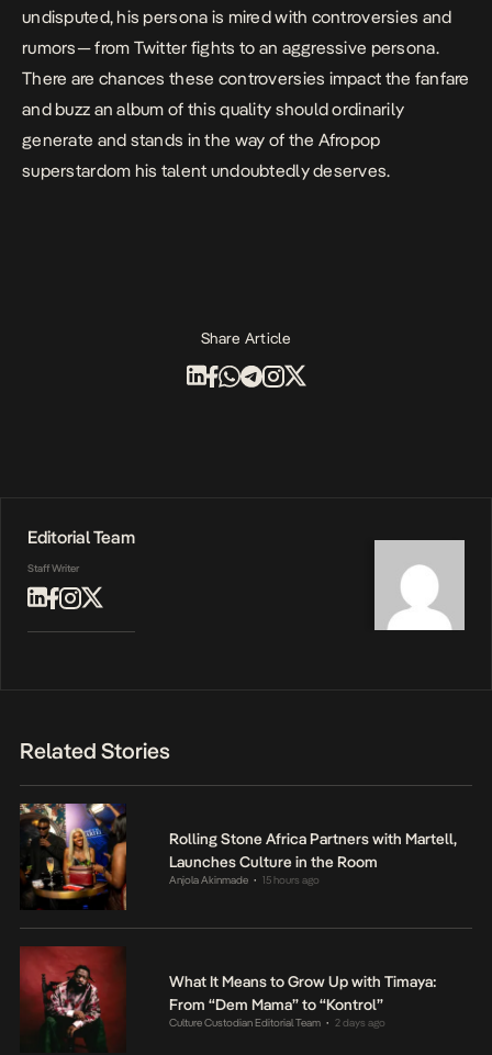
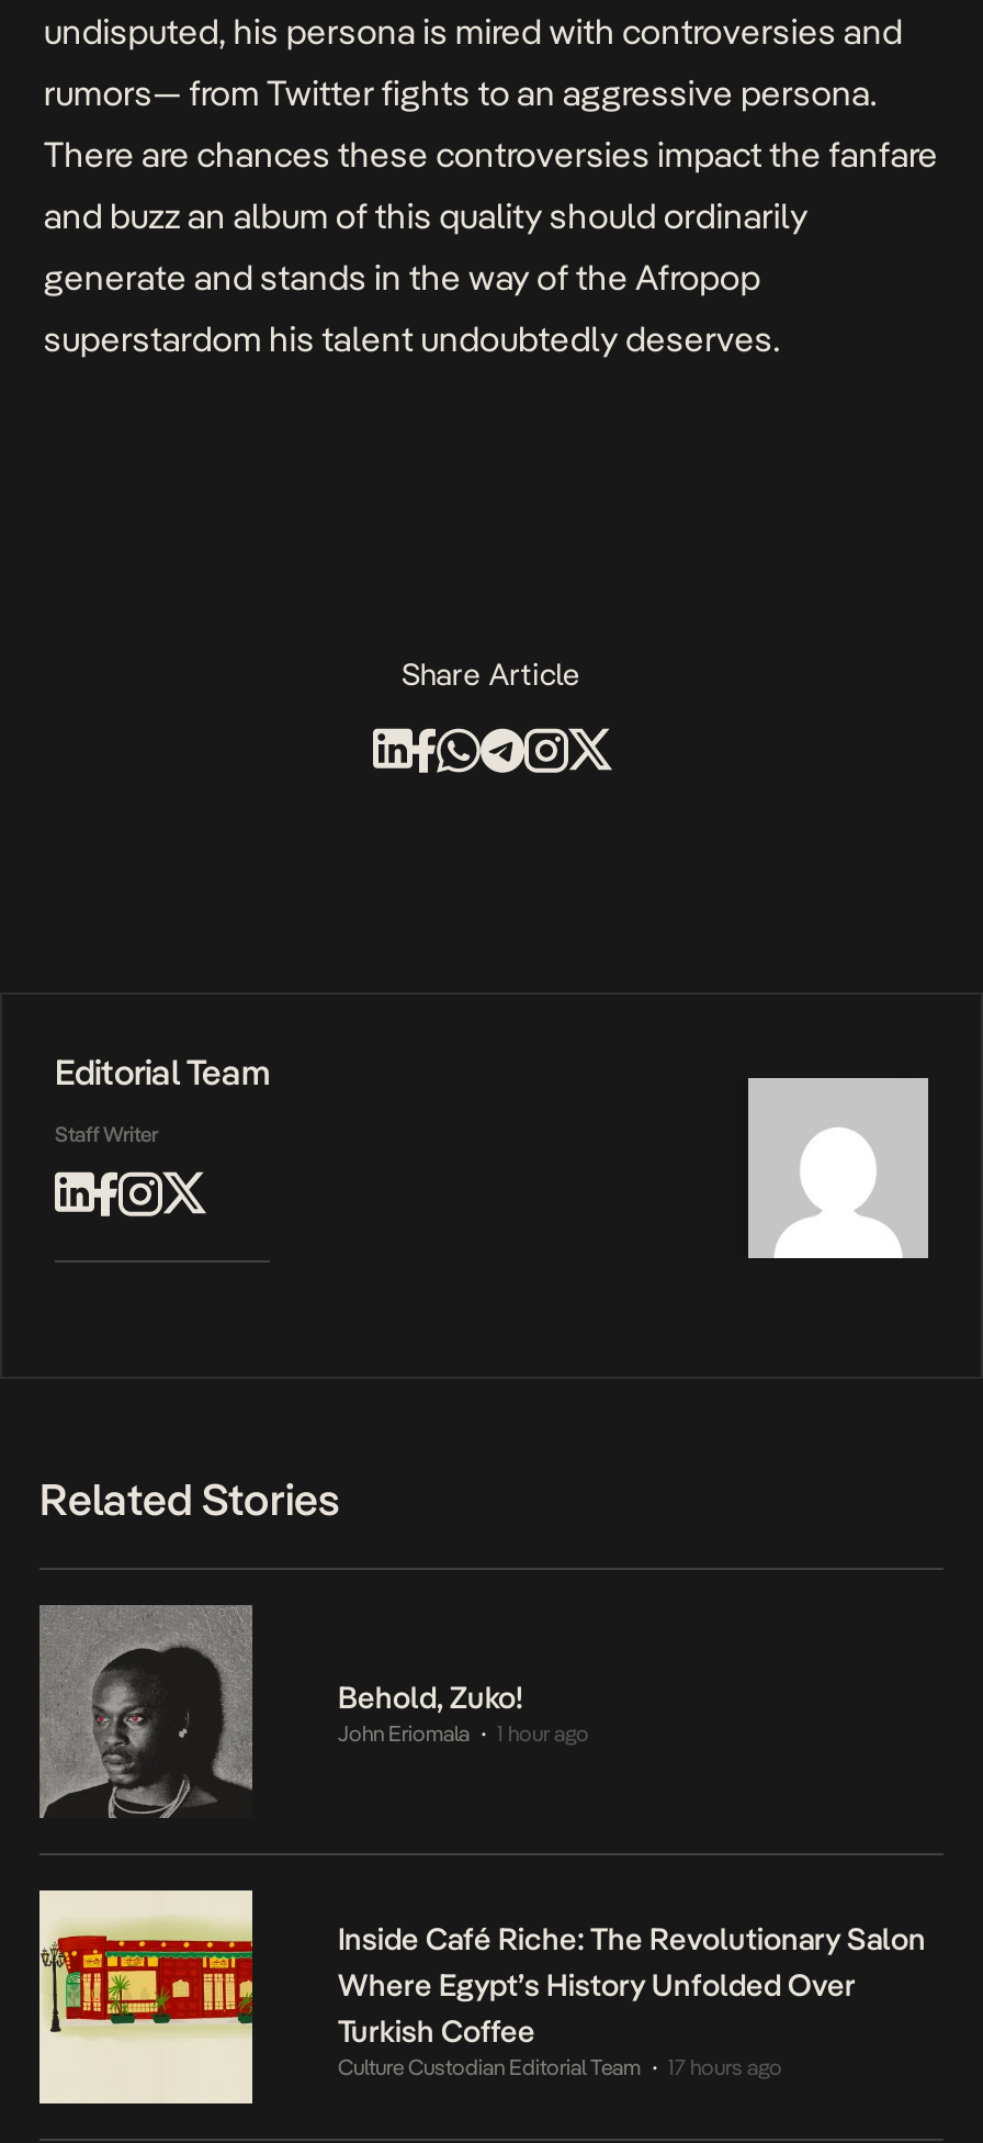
[20,804,457,910] [image] | Rolling Stone Africa Partners with Martell, | Launches Culture in the Room | Anjola Akinmade | 15 hours ago -> [37,1603,589,1818] [image] | Behold, Zuko! | John Eriomala | 1 hour ago
[20,945,436,1043] [image] | What It Means to Grow Up with Timaya: | From “Dem Mama” to “Kontrol” -> [37,1886,926,2106] [image] | Inside Café Riche: The Revolutionary Salon | Where Egypt’s History Unfolded Over | Turkish Coffee
[169,1017,385,1029] Culture Custodian Editorial Team 2 days ago -> [338,2055,782,2079] Culture Custodian Editorial Team 17 hours ago

